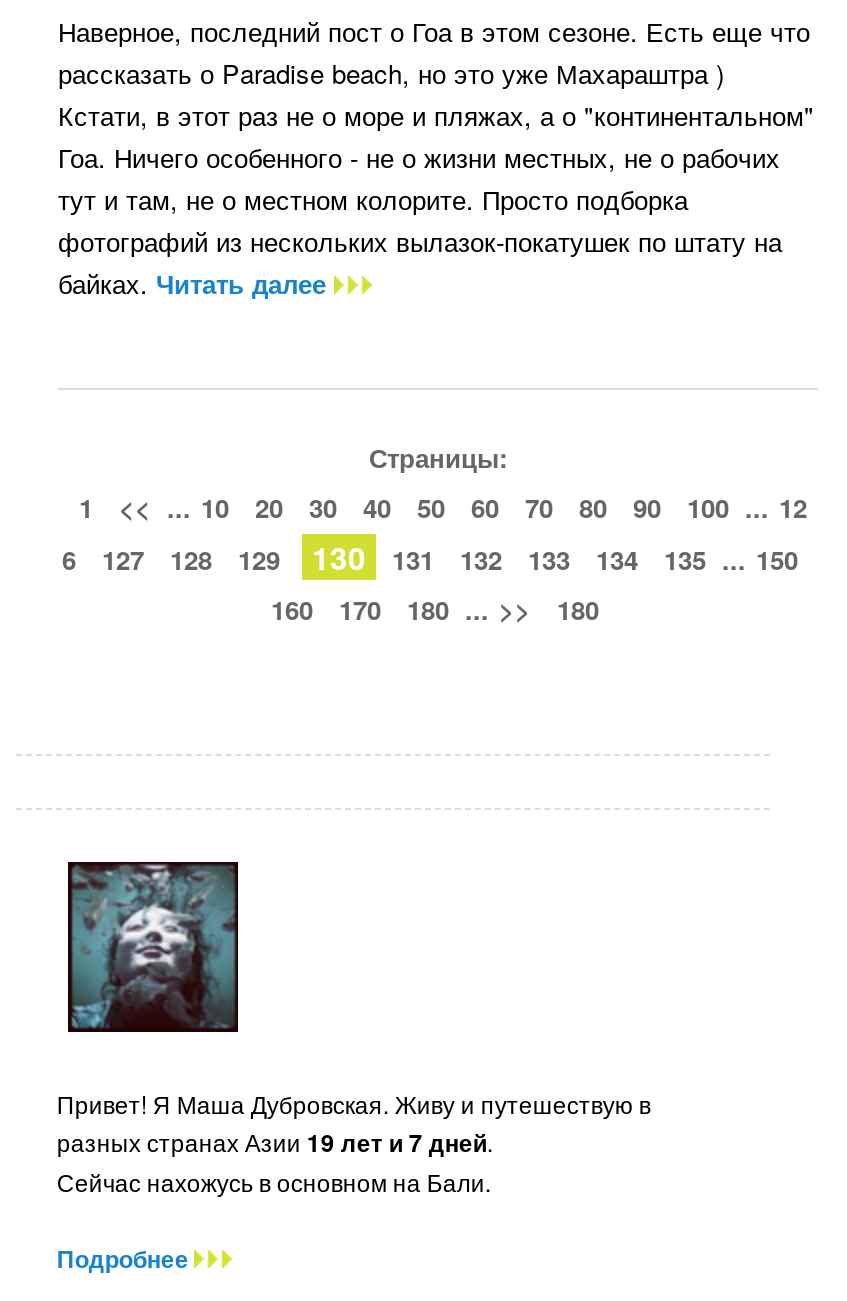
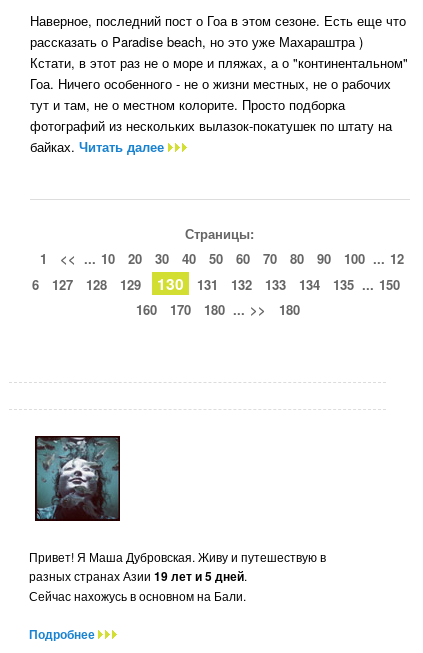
[57,1124,493,1160] разных странах Азии 19 лет и 7 дней. -> [29,567,247,585] разных странах Азии 19 лет и 5 дней.

